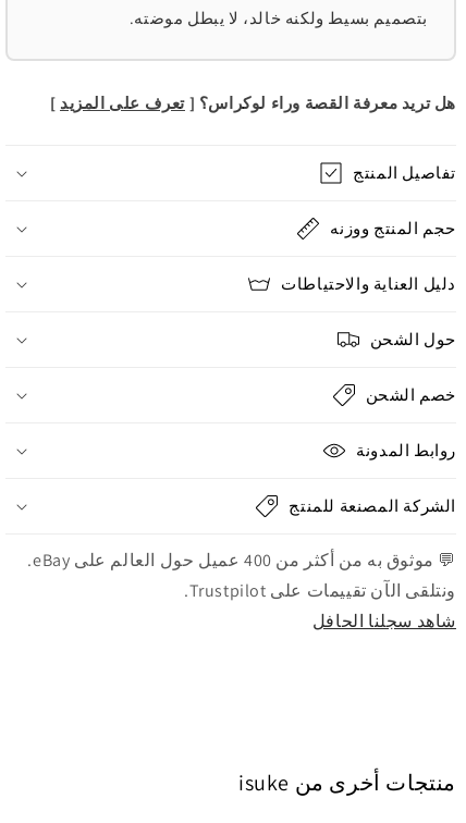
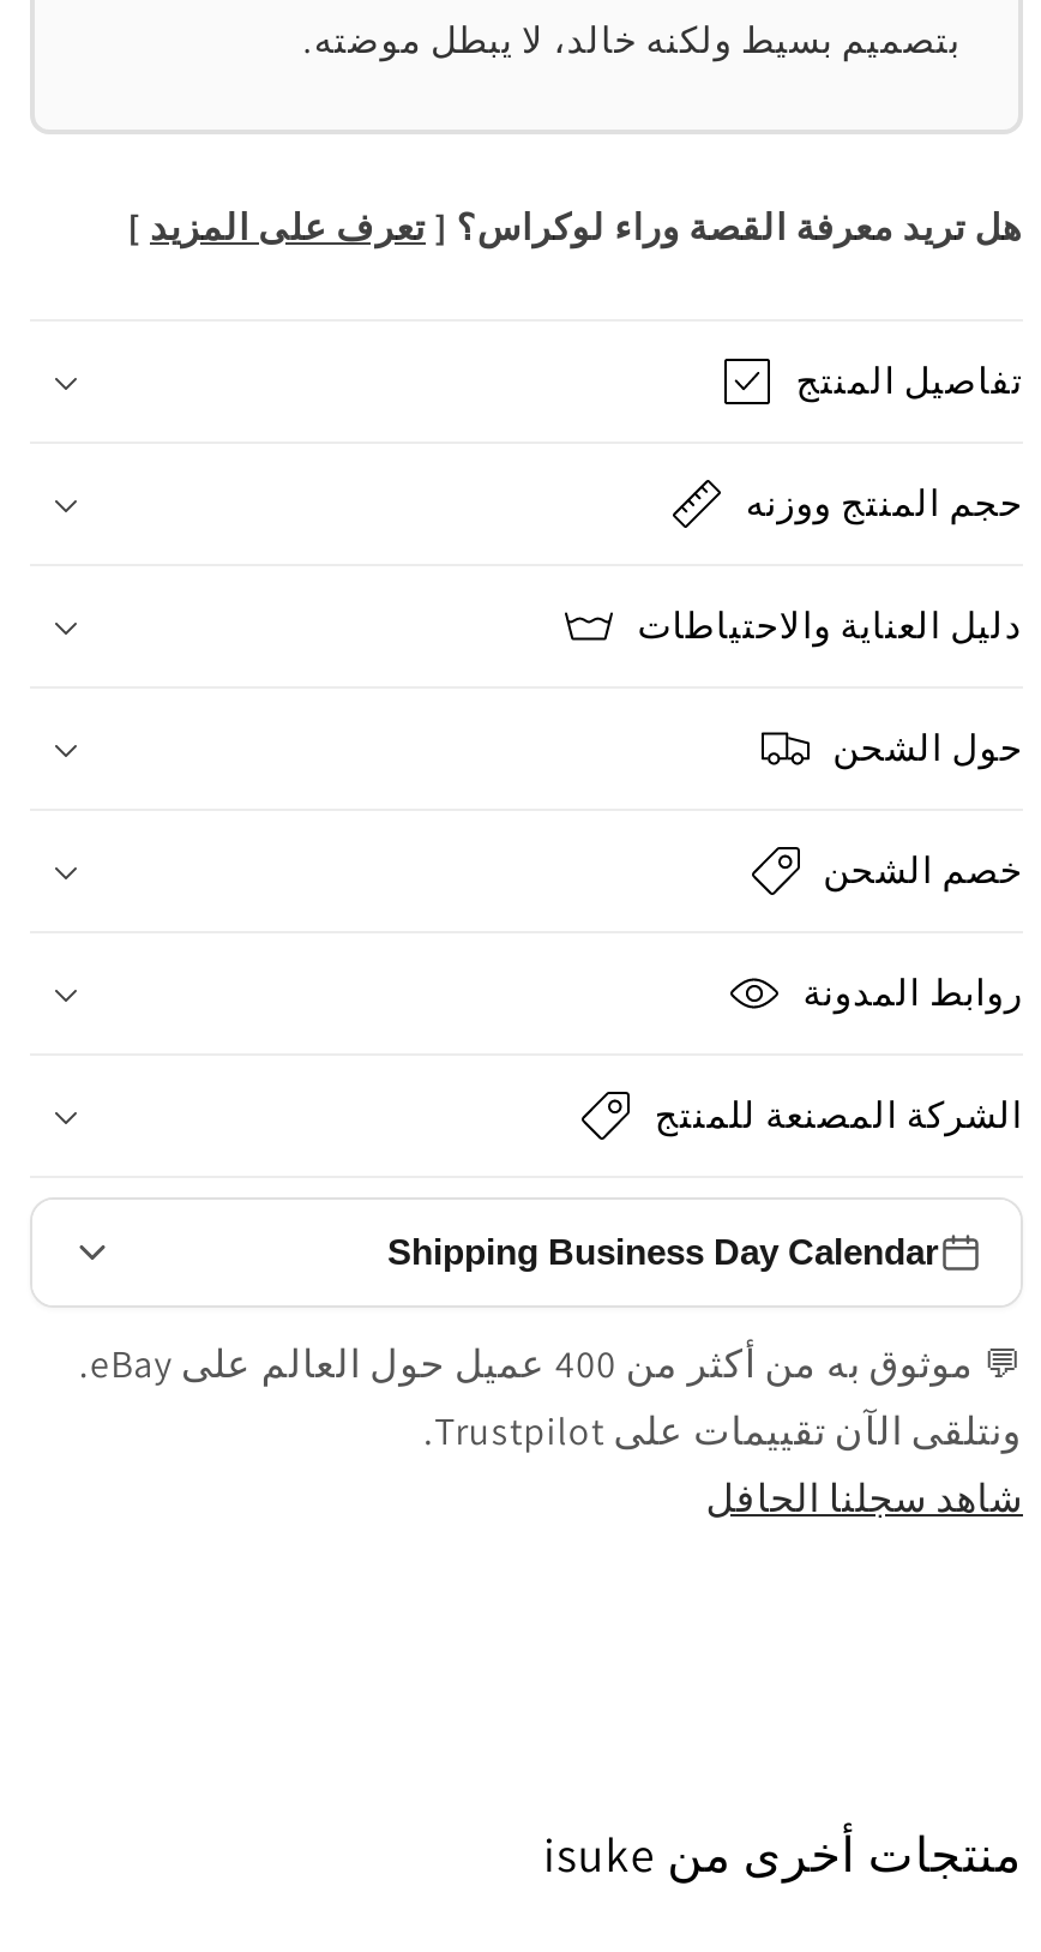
none -> [387,1231,939,1272] Shipping Business Day Calendar

